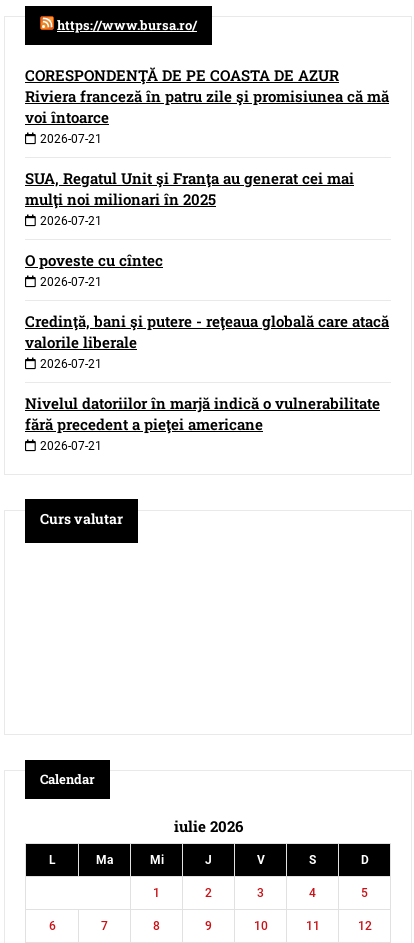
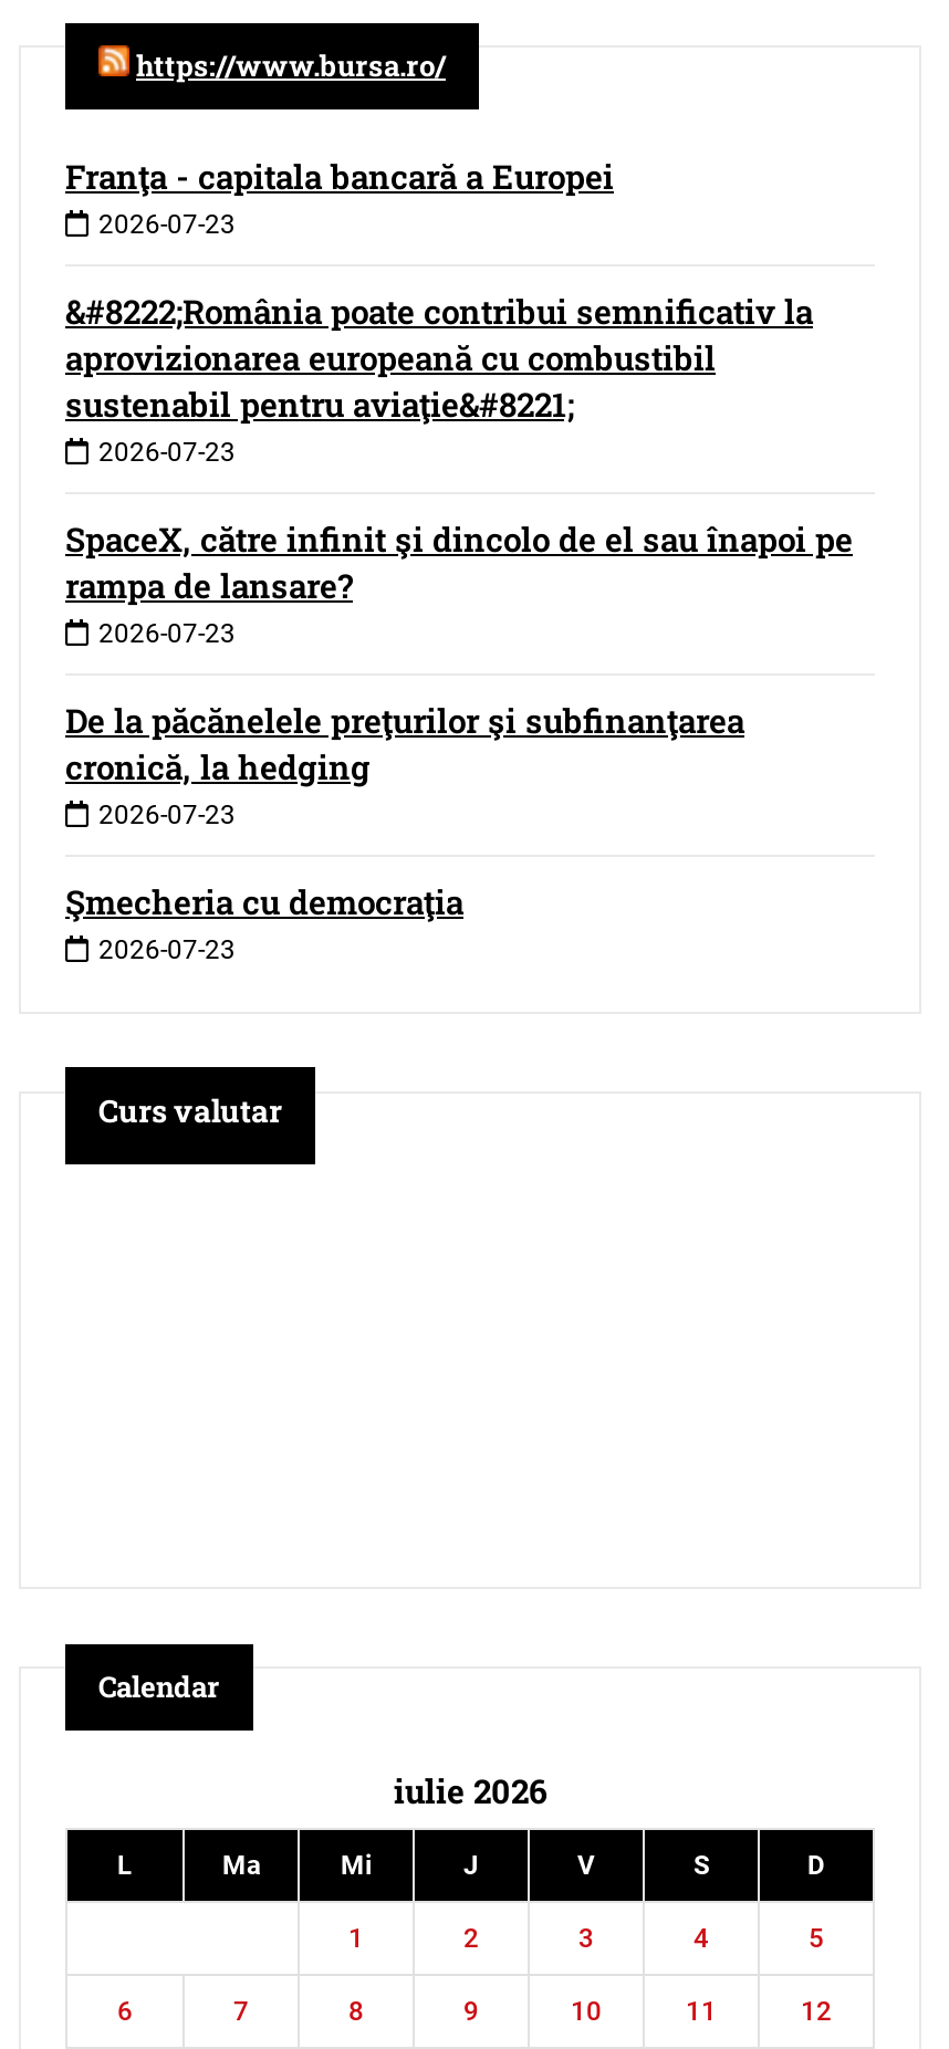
[25,65,389,146] CORESPONDENŢĂ DE PE COASTA DE AZUR | Riviera franceză în patru zile şi promisiunea că mă | voi întoarce | 2026-07-21 -> [65,153,614,239] Franţa - capitala bancară a Europei | 2026-07-23
[25,168,354,228] SUA, Regatul Unit şi Franţa au generat cei mai | mulţi noi milionari în 2025 | 2026-07-21 -> [65,288,813,467] &#8222;România poate contribui semnificativ la | aprovizionarea europeană cu combustibil | sustenabil pentru aviaţie&#8221; | 2026-07-23
[25,250,163,289] O poveste cu cîntec | 2026-07-21 -> [65,516,853,648] SpaceX, către infinit şi dincolo de el sau înapoi pe | rampa de lansare? | 2026-07-23
[25,311,389,371] Credinţă, bani şi putere - reţeaua globală care atacă | valorile liberale | 2026-07-21 -> [65,697,744,830] De la păcănelele preţurilor şi subfinanţarea | cronică, la hedging | 2026-07-23
[25,393,380,453] Nivelul datoriilor în marjă indică o vulnerabilitate | fără precedent a pieţei americane | 2026-07-21 -> [65,878,463,964] Şmecheria cu democraţia | 2026-07-23

